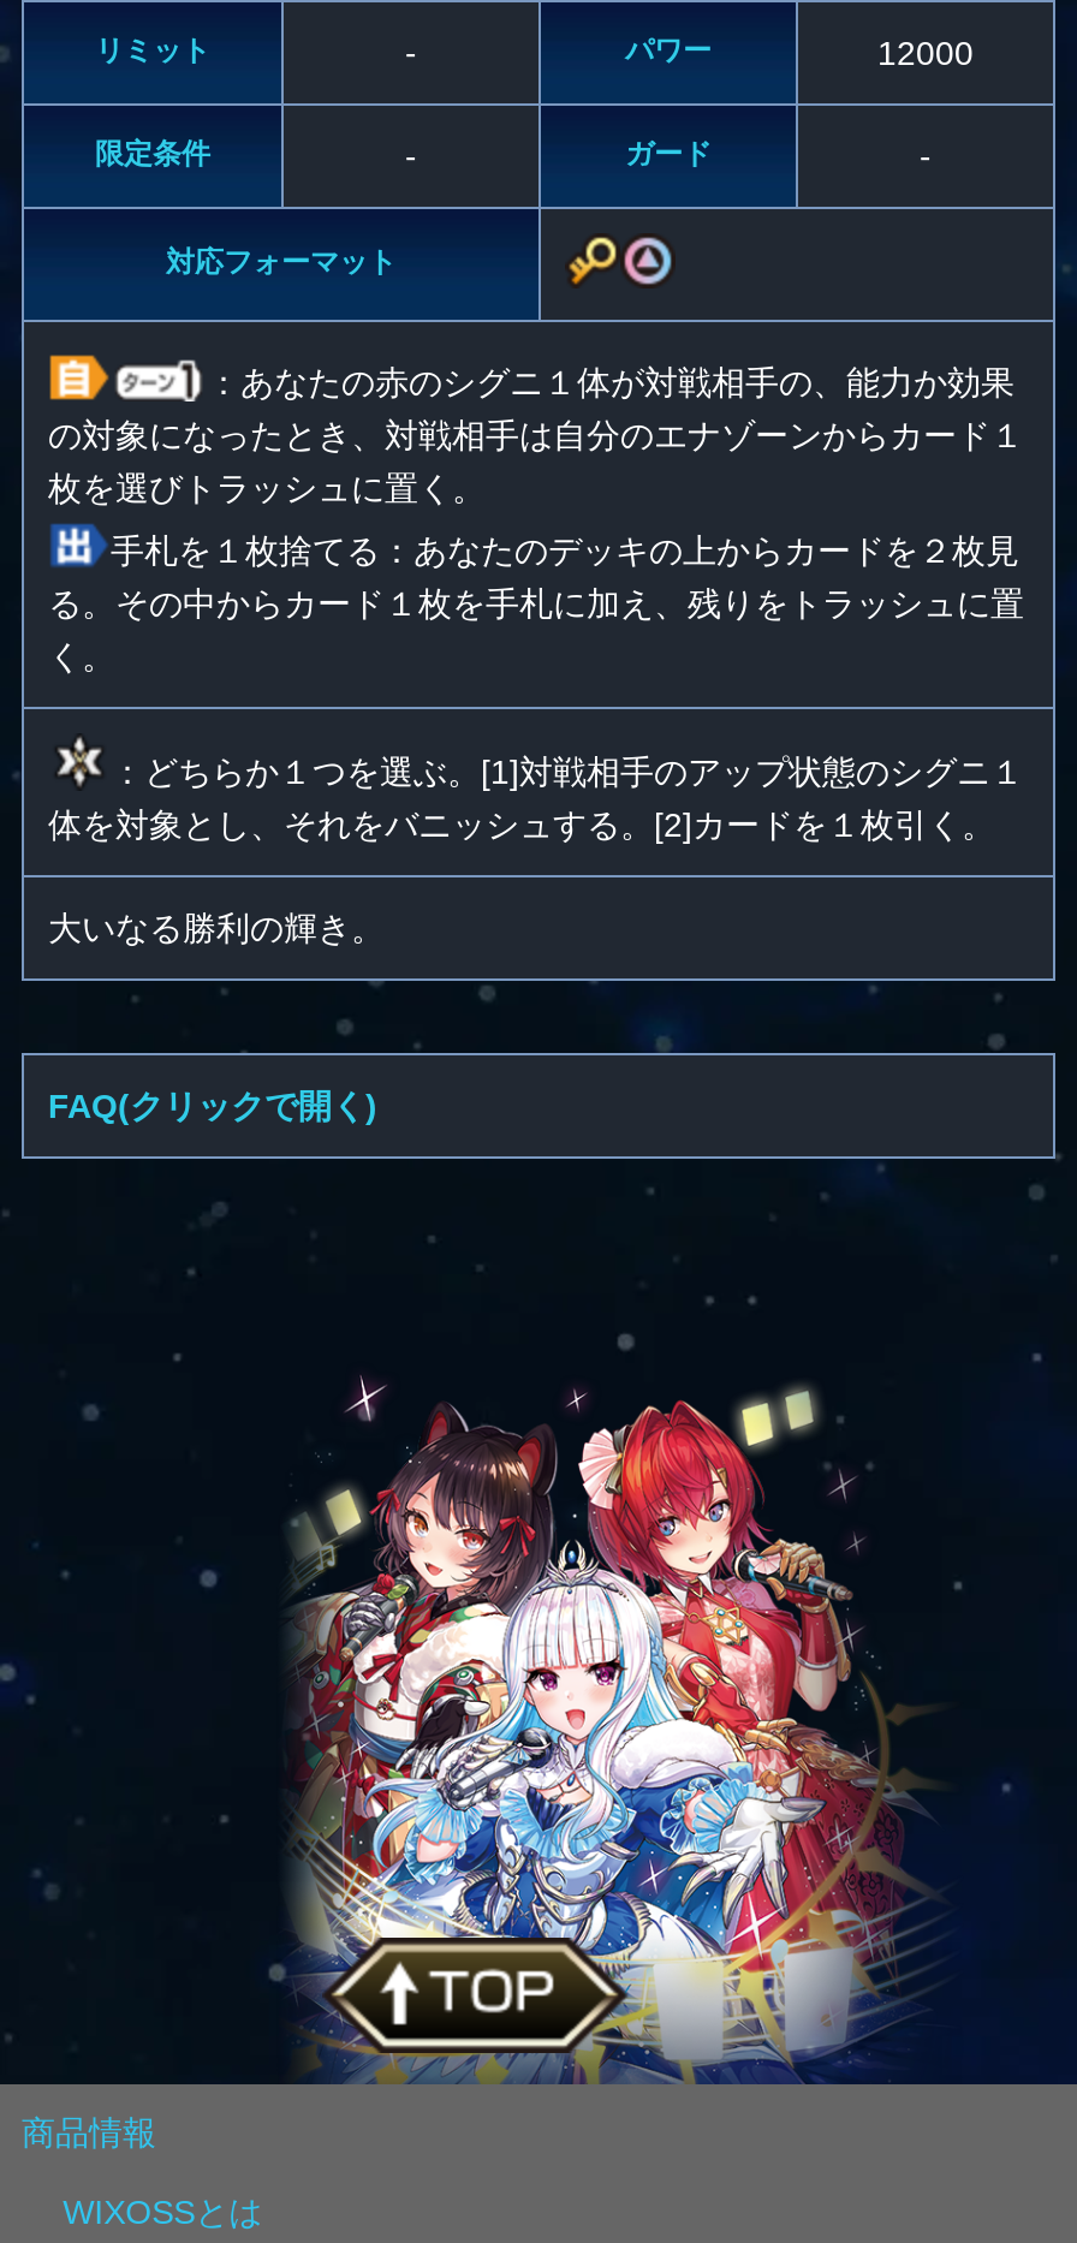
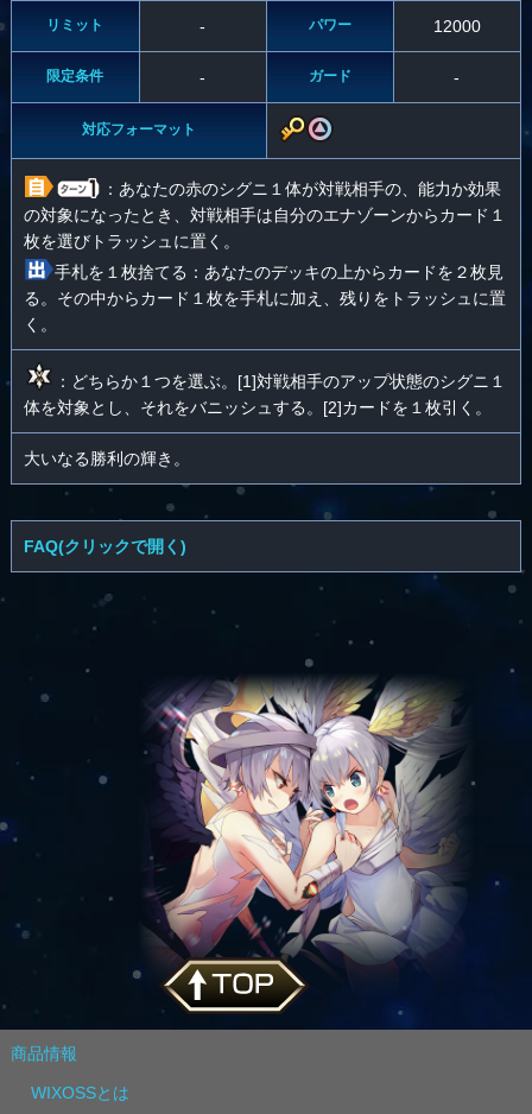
[293,1378,926,2084] [image] -> [146,679,460,1031] [image]

